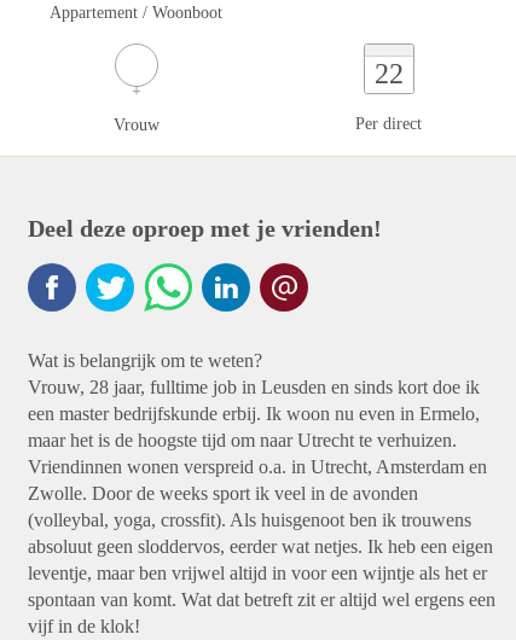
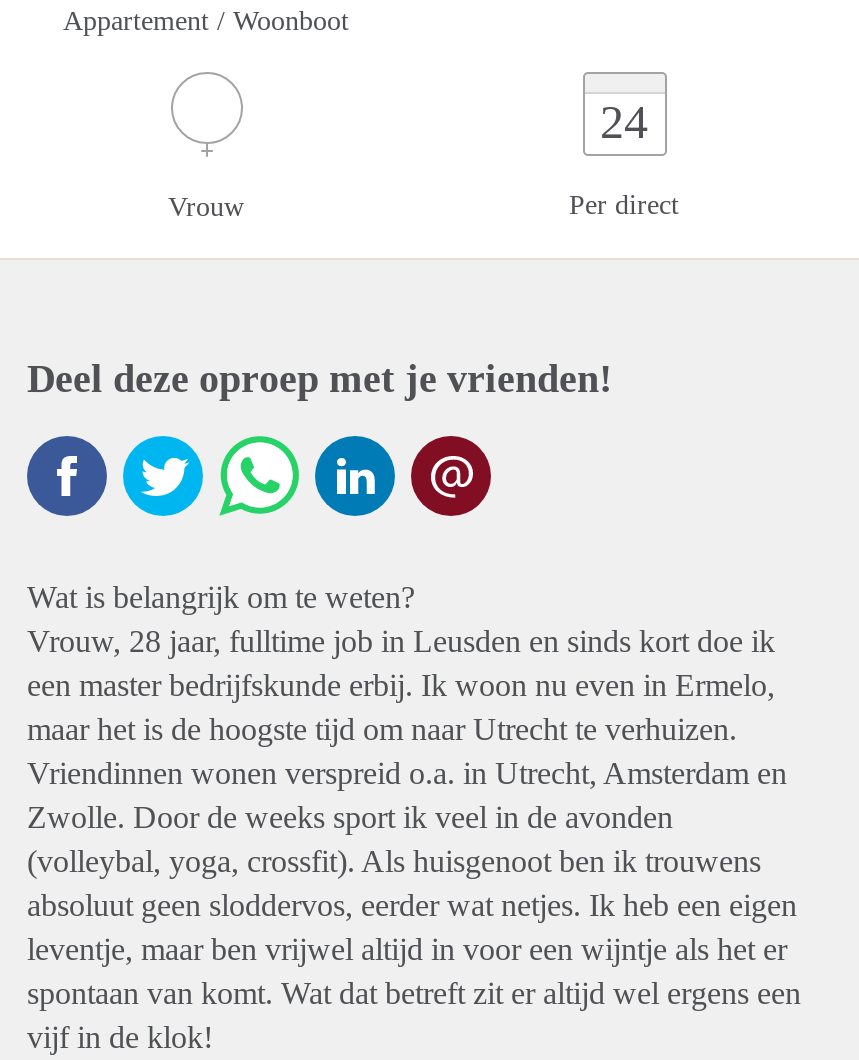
[374,58,403,89] 22 -> [600,96,648,148] 24

